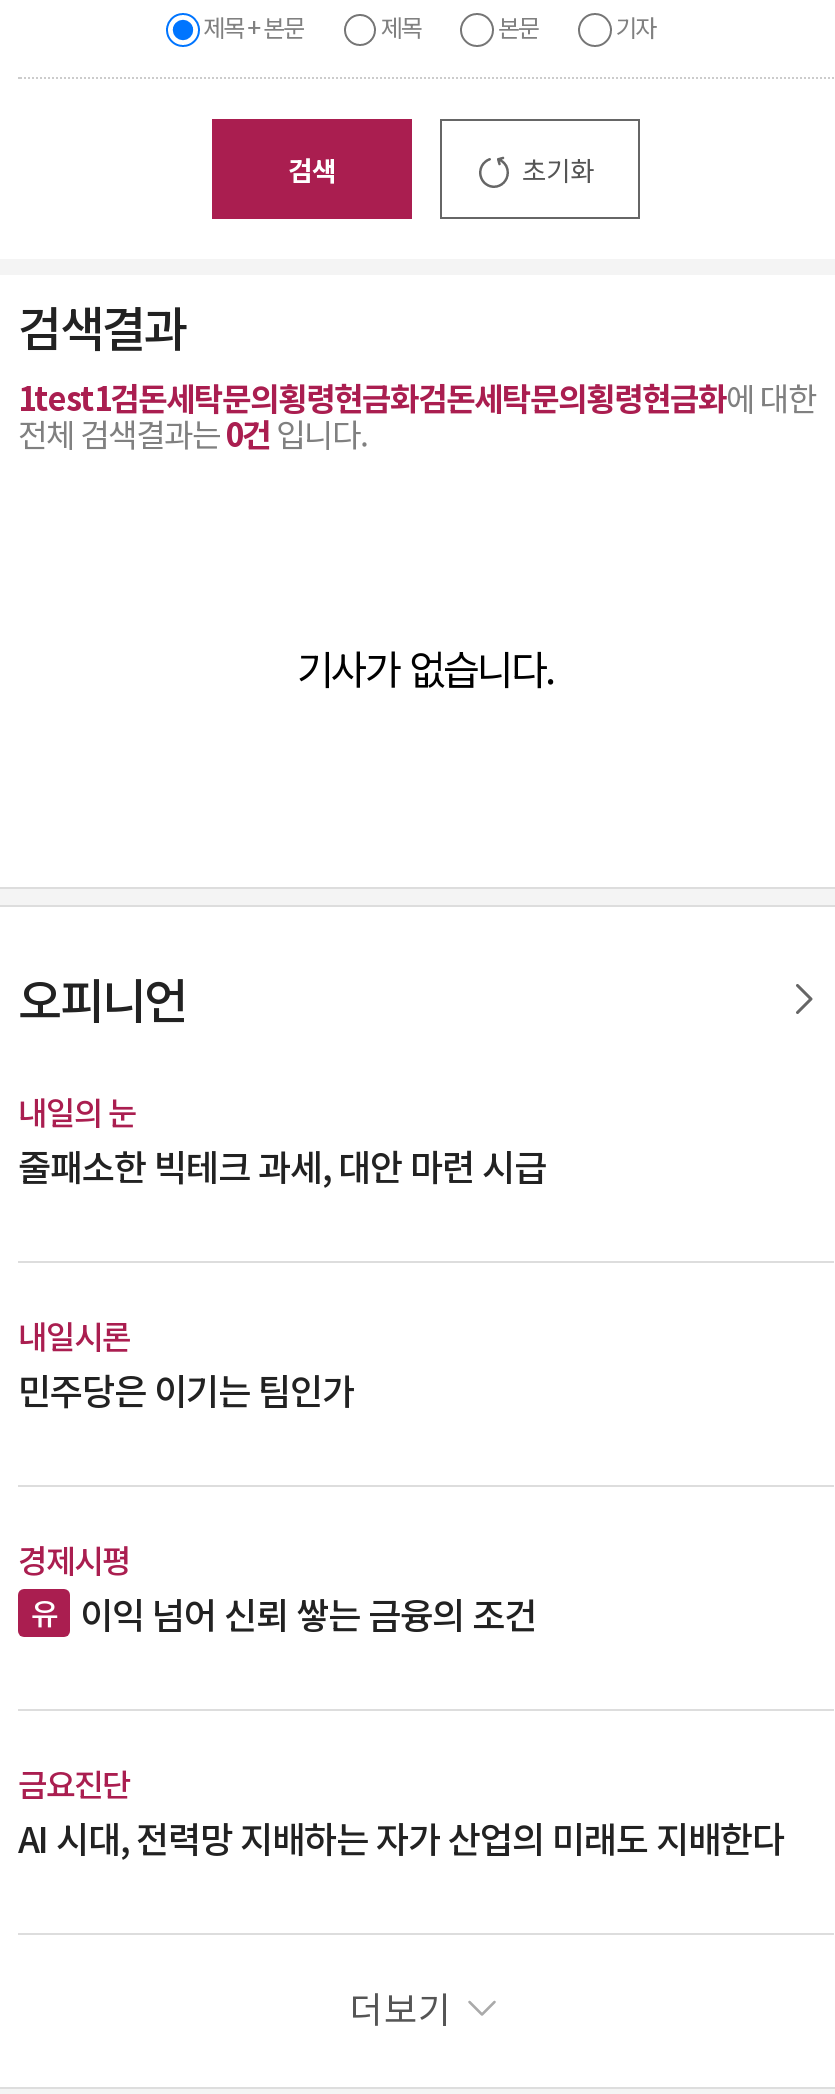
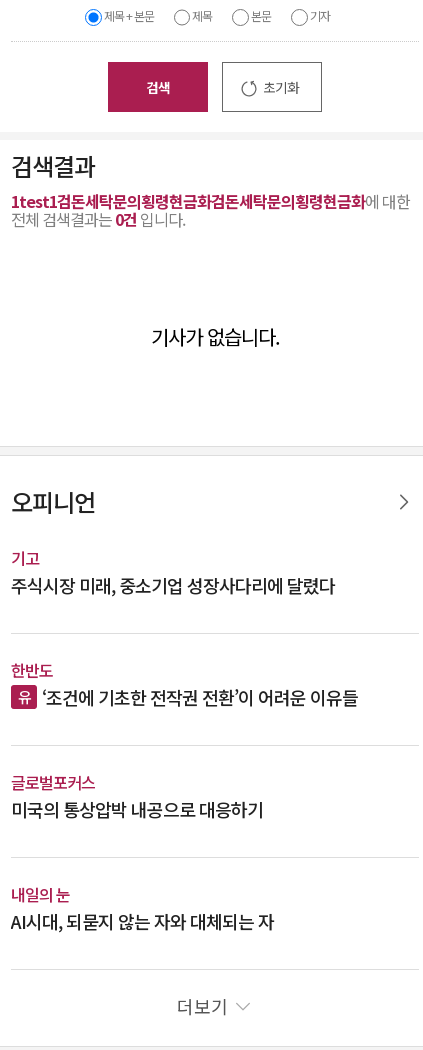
none -> [11,546,358,822] 기고 | 주식시장 미래, 중소기업 성장사다리에 달렸다 | 한반도 | 유 ‘조건에 기초한 전작권 전환’이 어려운 이유들 | 글로벌포커스 | 미국의 통상압박 내공으로 대응하기
moved [18,1086,136,1134] -> [11,882,70,906]: 내일의 눈
[18,1138,784,1862] 줄패소한 빅테크 과세, 대안 마련 시급 | 내일시론 | 민주당은 이기는 팀인가 | 경제시평 | 유 이익 넘어 신뢰 쌓는 금융의 조건 | 금요진단 | AI 시대, 전력망 지배하는 자가 산업의 미래도 지배한다 -> [11,908,274,934] AI시대, 되묻지 않는 자와 대체되는 자

